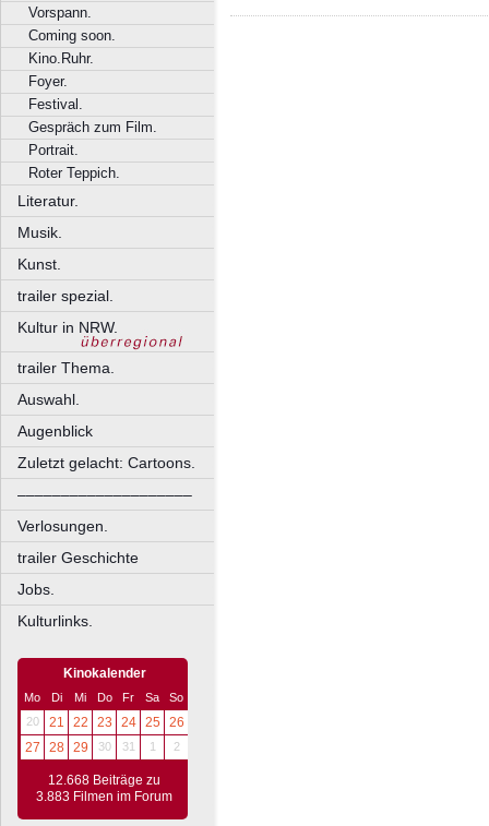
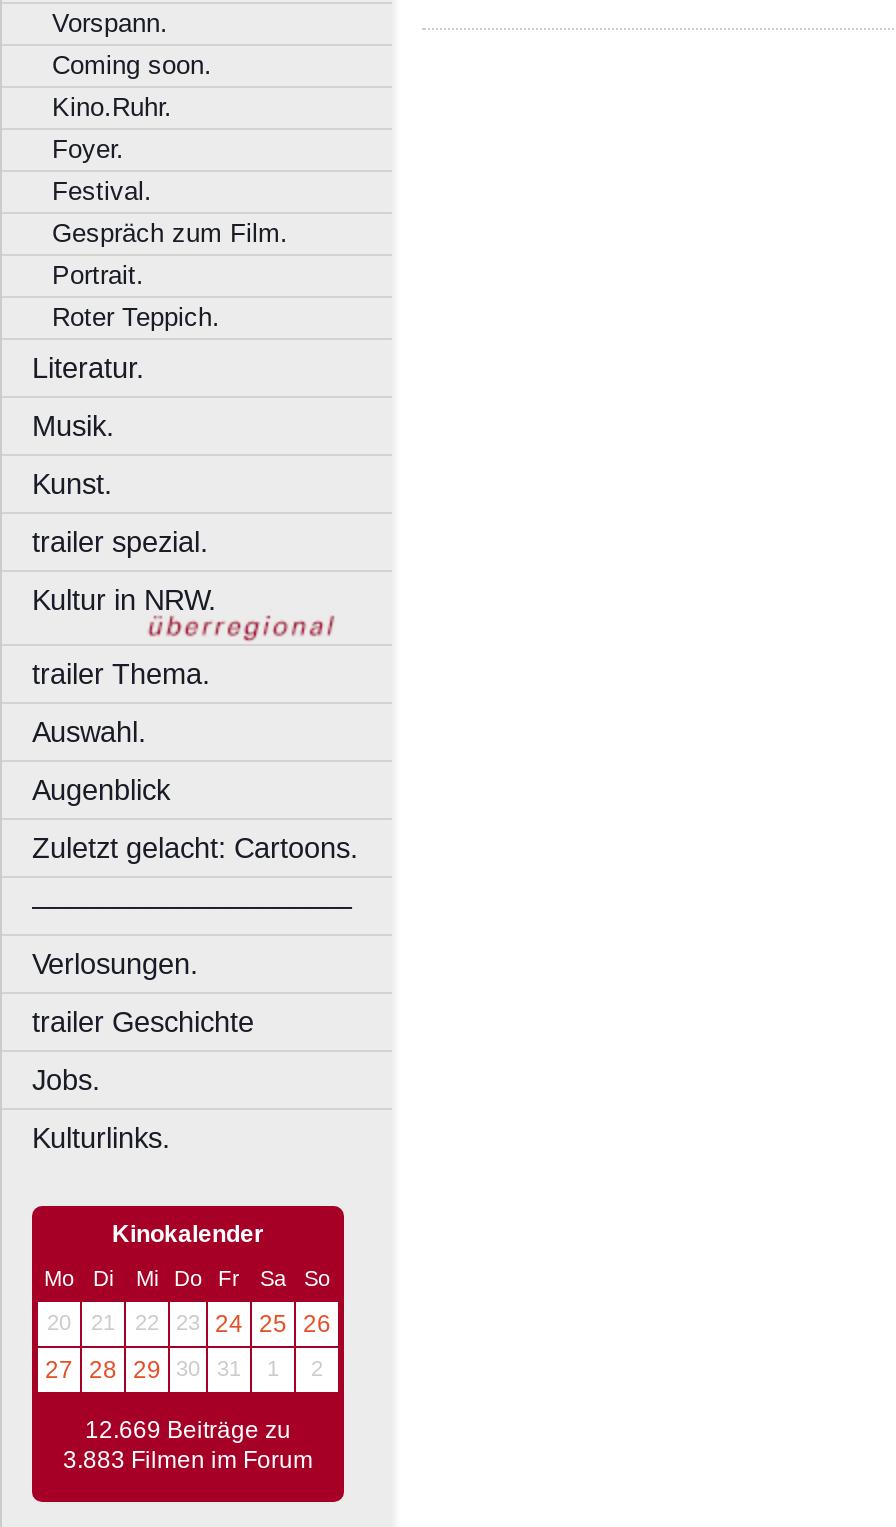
[48,773,160,788] 12.668 Beiträge zu -> [85,1416,291,1444] 12.669 Beiträge zu

